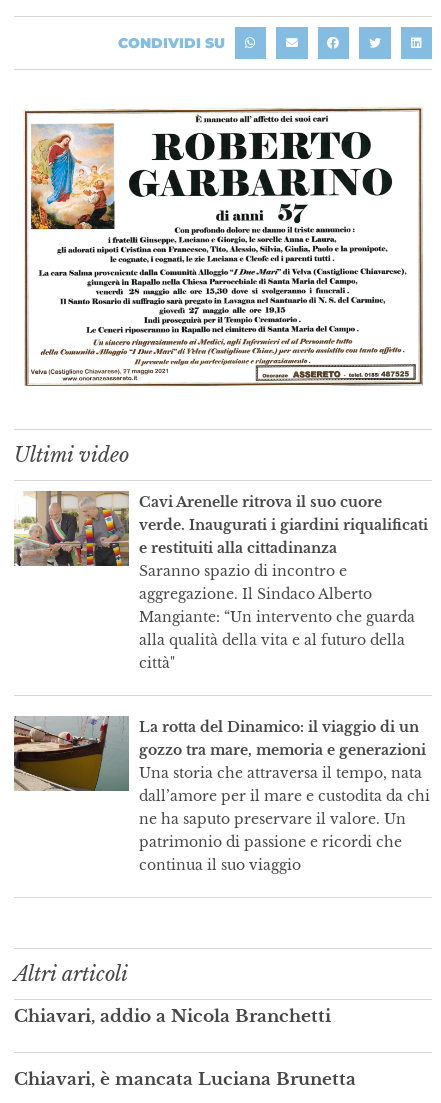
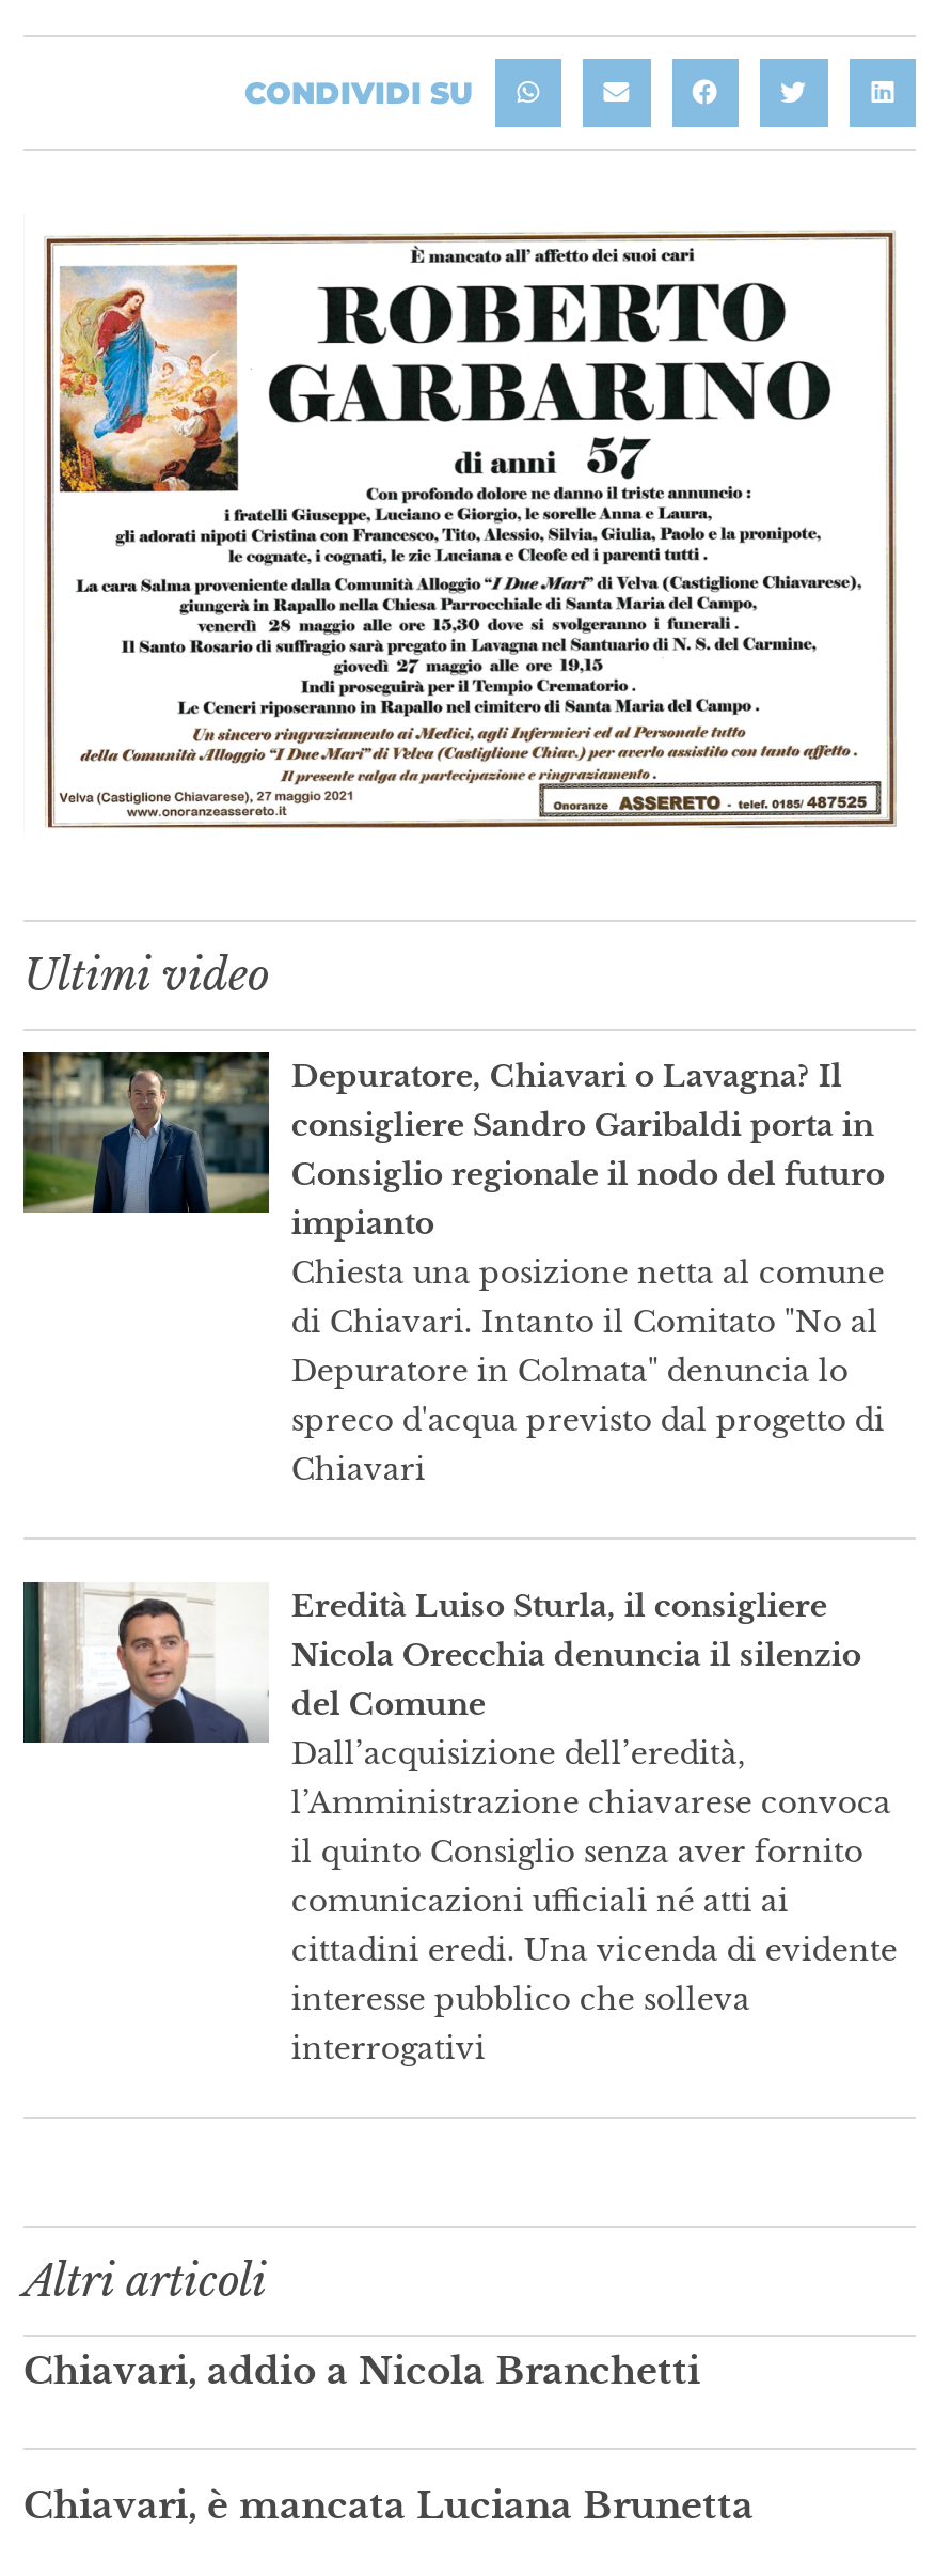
[13,490,428,672] [image] | Cavi Arenelle ritrova il suo cuore | verde. Inaugurati i giardini riqualificati | e restituiti alla cittadinanza | Saranno spazio di incontro e | aggregazione. Il Sindaco Alberto | Mangiante: “Un intervento che guarda | alla qualità della vita e al futuro della | città" -> [21,1050,885,1487] [image] | Depuratore, Chiavari o Lavagna? Il | consigliere Sandro Garibaldi porta in | Consiglio regionale il nodo del futuro | impianto | Chiesta una posizione netta al comune | di Chiavari. Intanto il Comitato "No al | Depuratore in Colmata" denuncia lo | spreco d'acqua previsto dal progetto di | Chiavari
[13,715,430,874] [image] | La rotta del Dinamico: il viaggio di un | gozzo tra mare, memoria e generazioni | Una storia che attraversa il tempo, nata | dall’amore per il mare e custodita da chi | ne ha saputo preservare il valore. Un | patrimonio di passione e ricordi che | continua il suo viaggio -> [21,1580,897,2066] [image] | Eredità Luiso Sturla, il consigliere | Nicola Orecchia denuncia il silenzio | del Comune | Dall’acquisizione dell’eredità, | l’Amministrazione chiavarese convoca | il quinto Consiglio senza aver fornito | comunicazioni ufficiali né atti ai | cittadini eredi. Una vicenda di evidente | interesse pubblico che solleva | interrogativi

